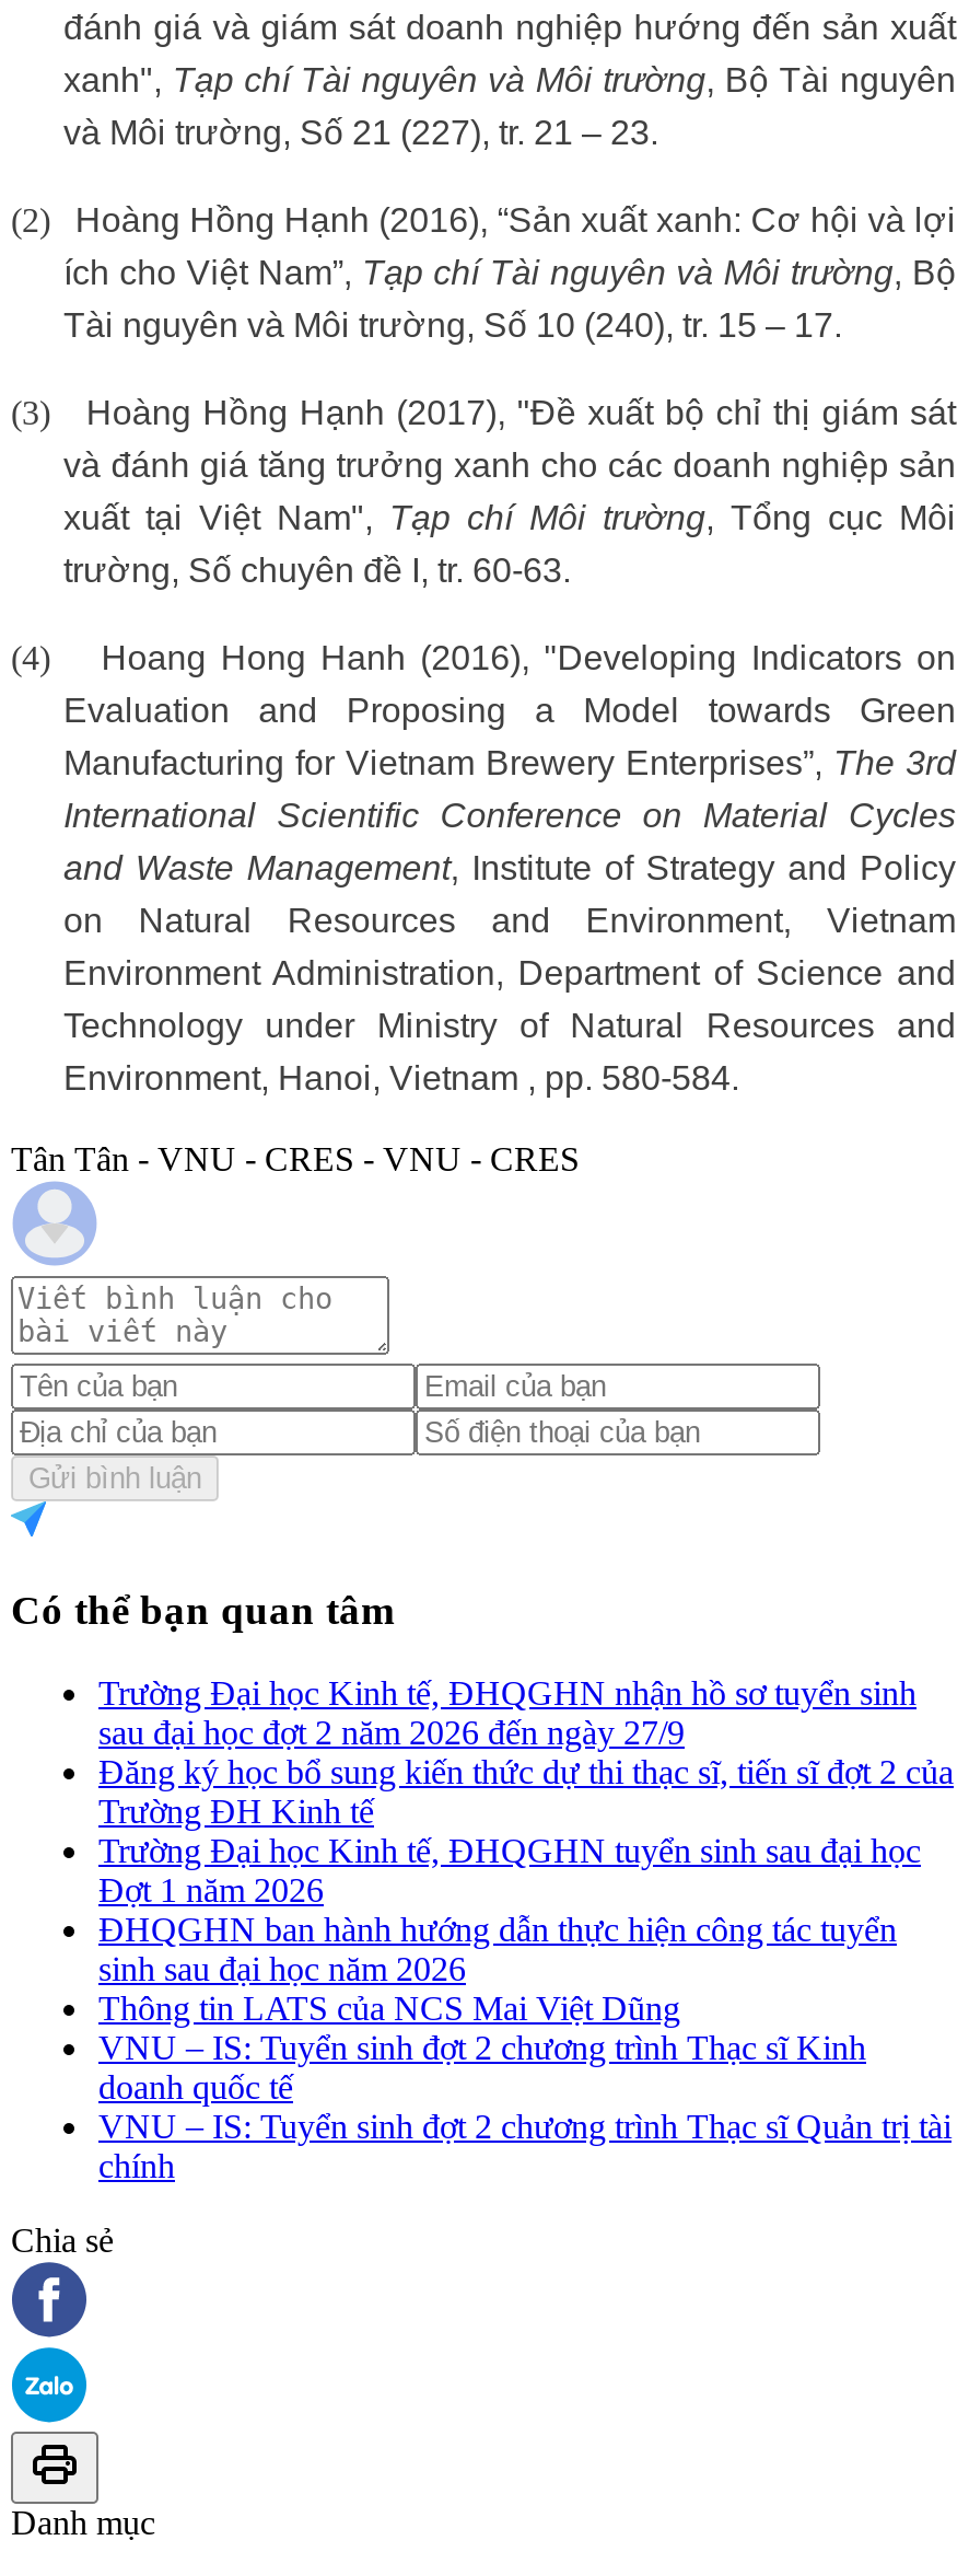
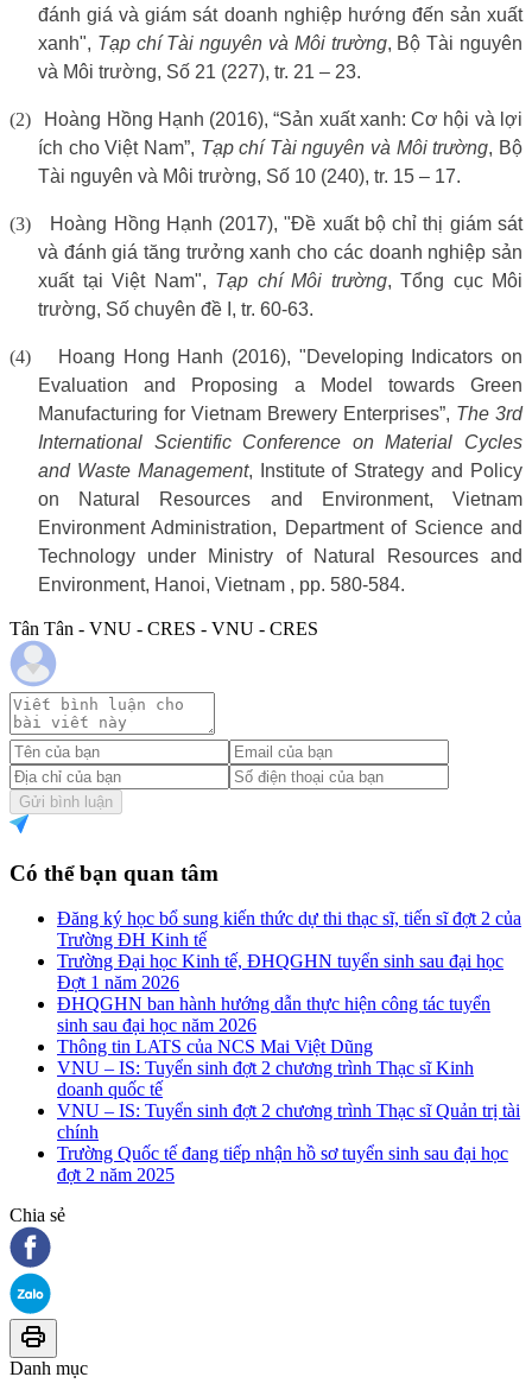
[98,1675,917,1751] Trường Đại học Kinh tế, ĐHQGHN nhận hồ sơ tuyển sinh | sau đại học đợt 2 năm 2026 đến ngày 27/9 -> none
moved [98,1754,954,2185] -> [57,908,521,1142]: Đăng ký học bổ sung kiến thức dự thi thạc sĩ, tiến sĩ đợt 2 của | Trường ĐH Kinh tế | Trường Đại học Kinh tế, ĐHQGHN tuyển sinh sau đại học | ... | VNU – IS: Tuyển sinh đợt 2 chương trình Thạc sĩ Quản trị tài | chính
none -> [57,1143,508,1185] Trường Quốc tế đang tiếp nhận hồ sơ tuyển sinh sau đại học | đợt 2 năm 2025

